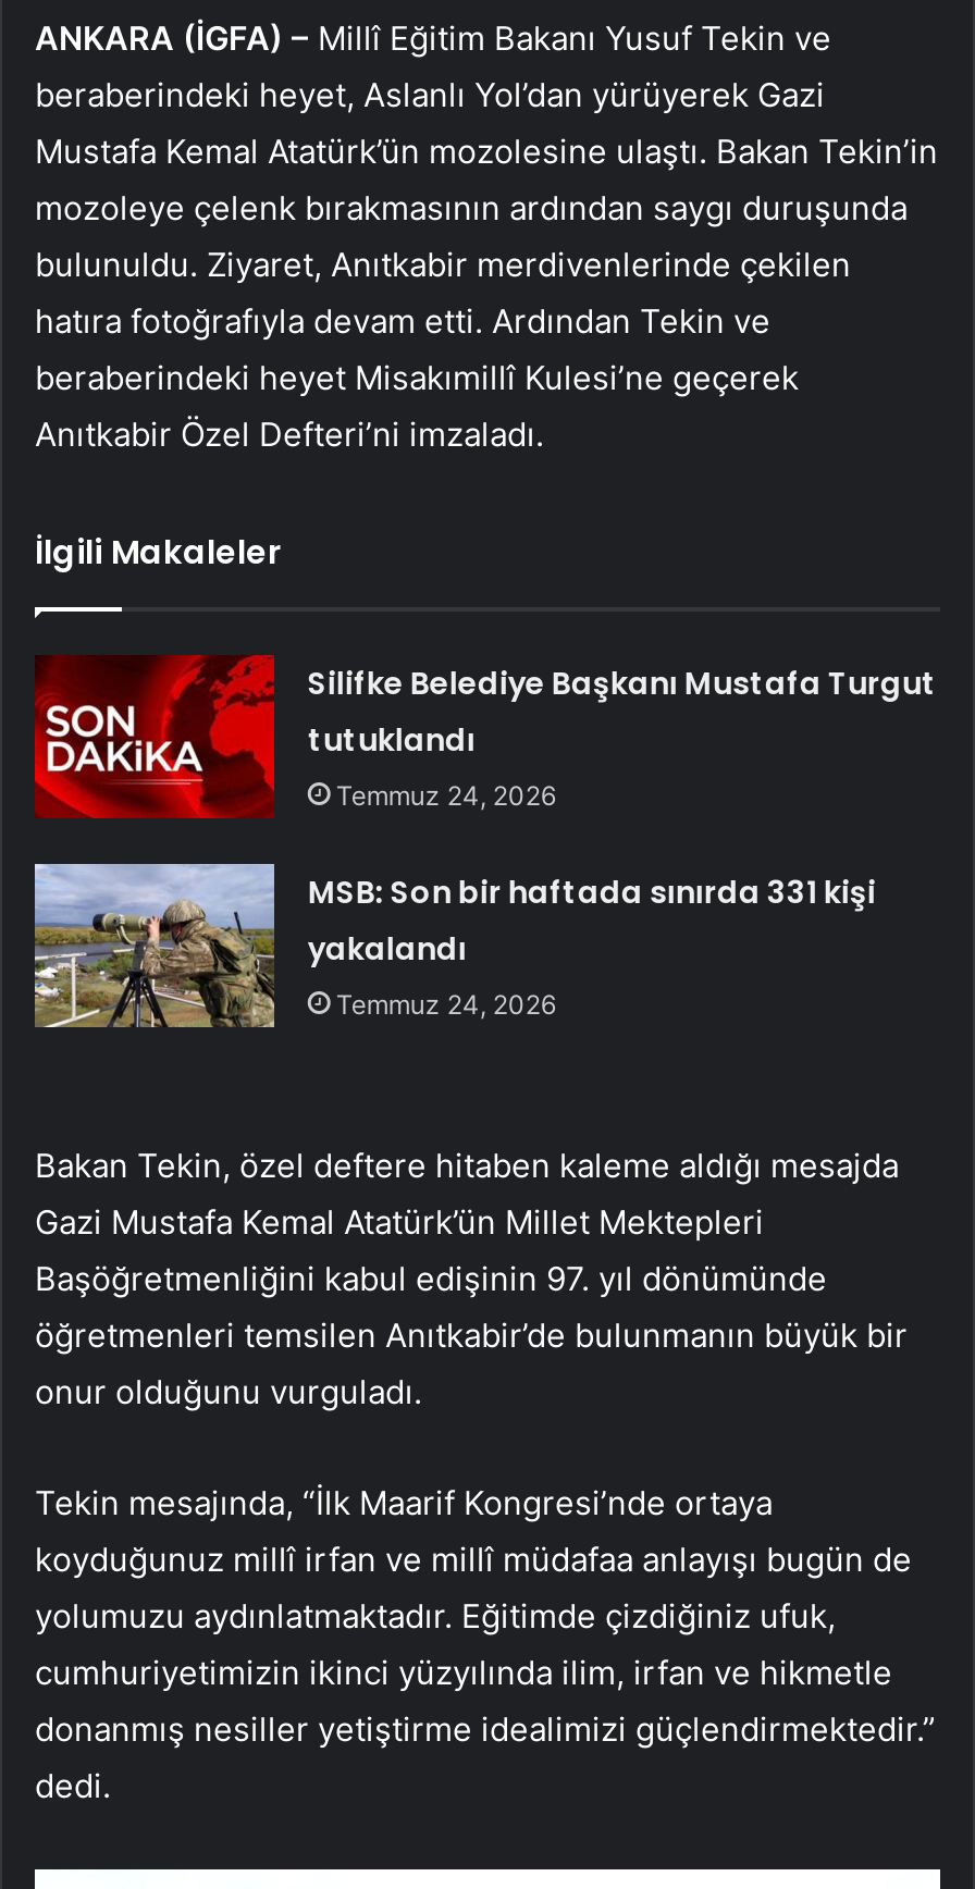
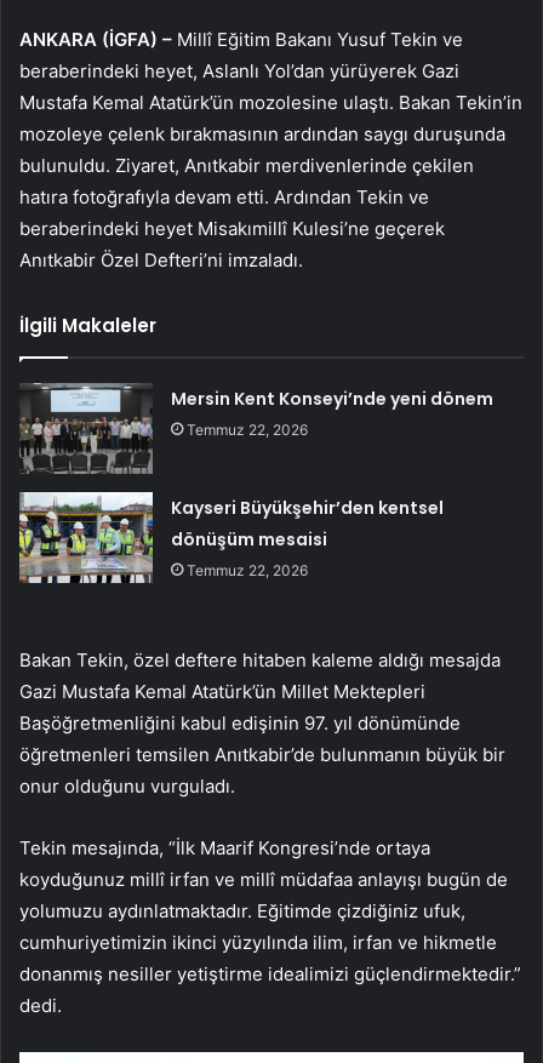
[33,653,936,820] [image] | Silifke Belediye Başkanı Mustafa Turgut | tutuklandı | Temmuz 24, 2026 -> [18,382,494,475] [image] | Mersin Kent Konseyi’nde yeni dönem | Temmuz 22, 2026
[35,864,876,1029] [image] | MSB: Son bir haftada sınırda 331 kişi | yakalandı | Temmuz 24, 2026 -> [18,491,444,584] [image] | Kayseri Büyükşehir’den kentsel | dönüşüm mesaisi | Temmuz 22, 2026

